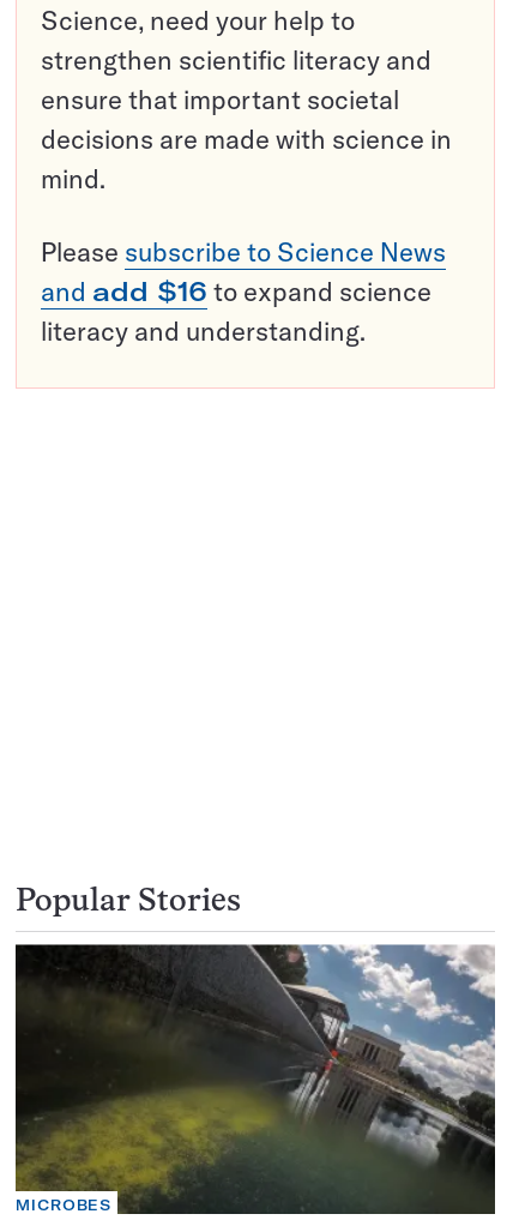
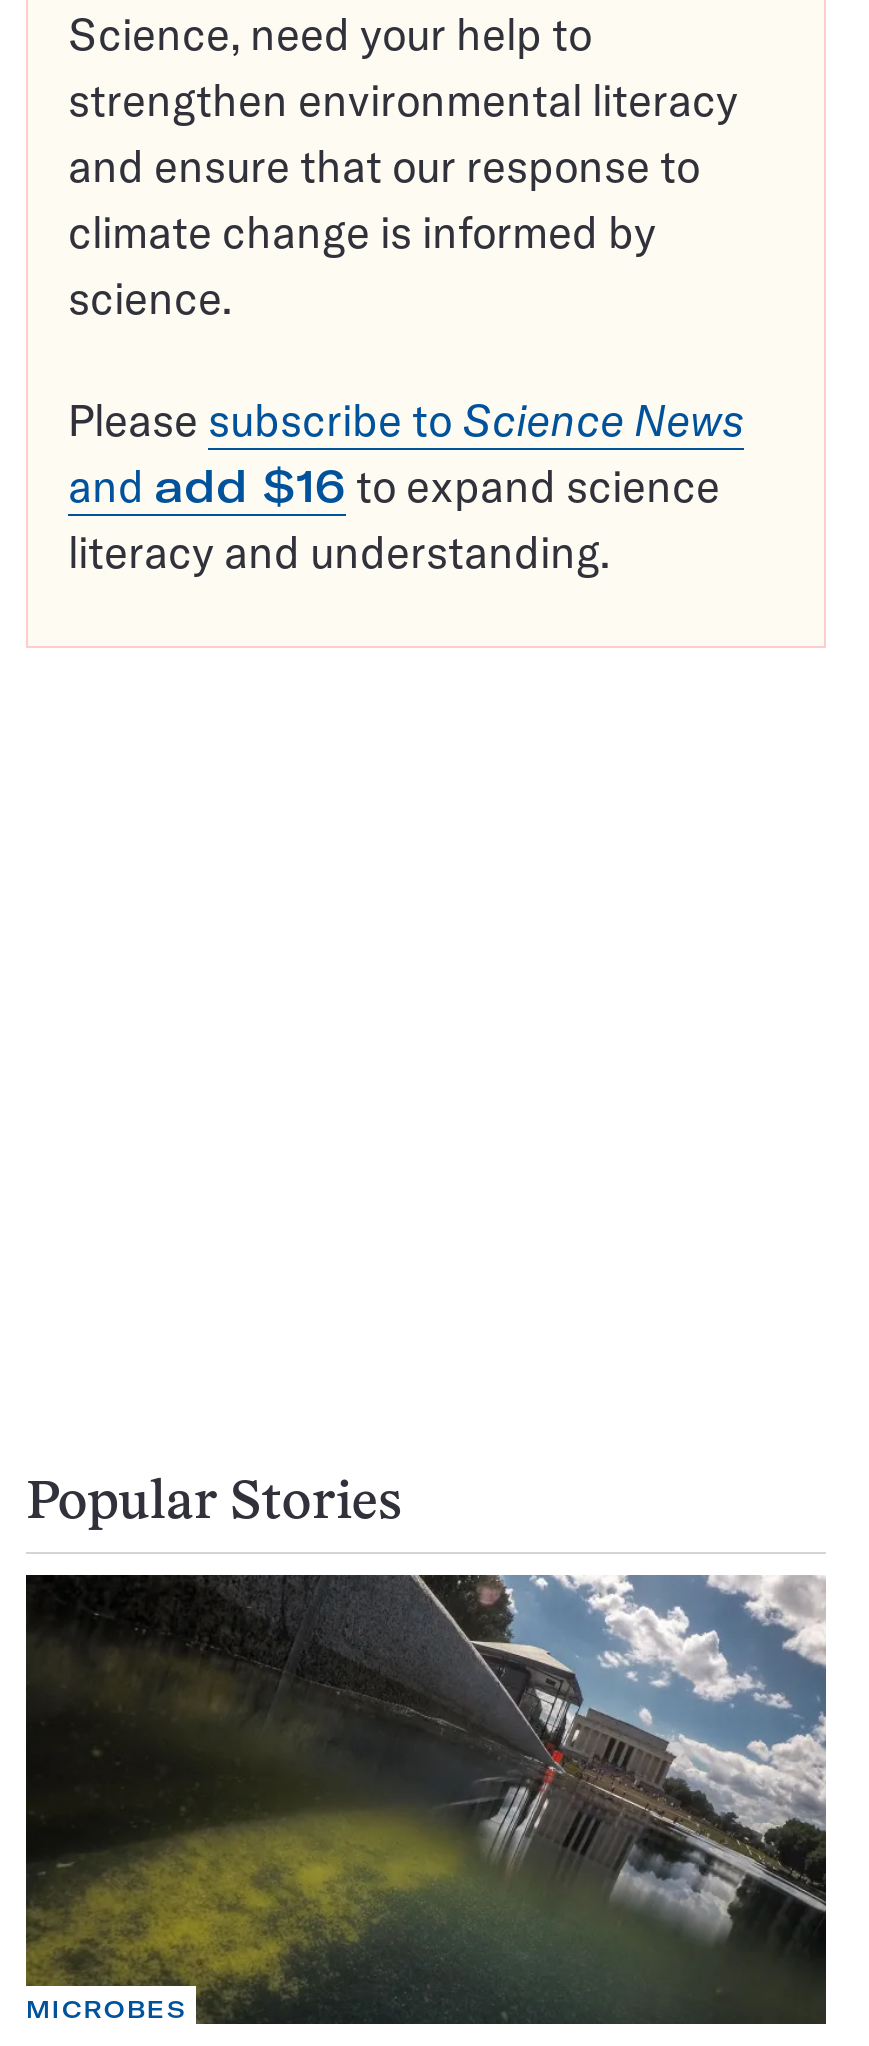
[41,44,452,196] strengthen scientific literacy and | ensure that important societal | decisions are made with science in | mind. -> [68,73,738,327] strengthen environmental literacy | and ensure that our response to | climate change is informed by | science.

